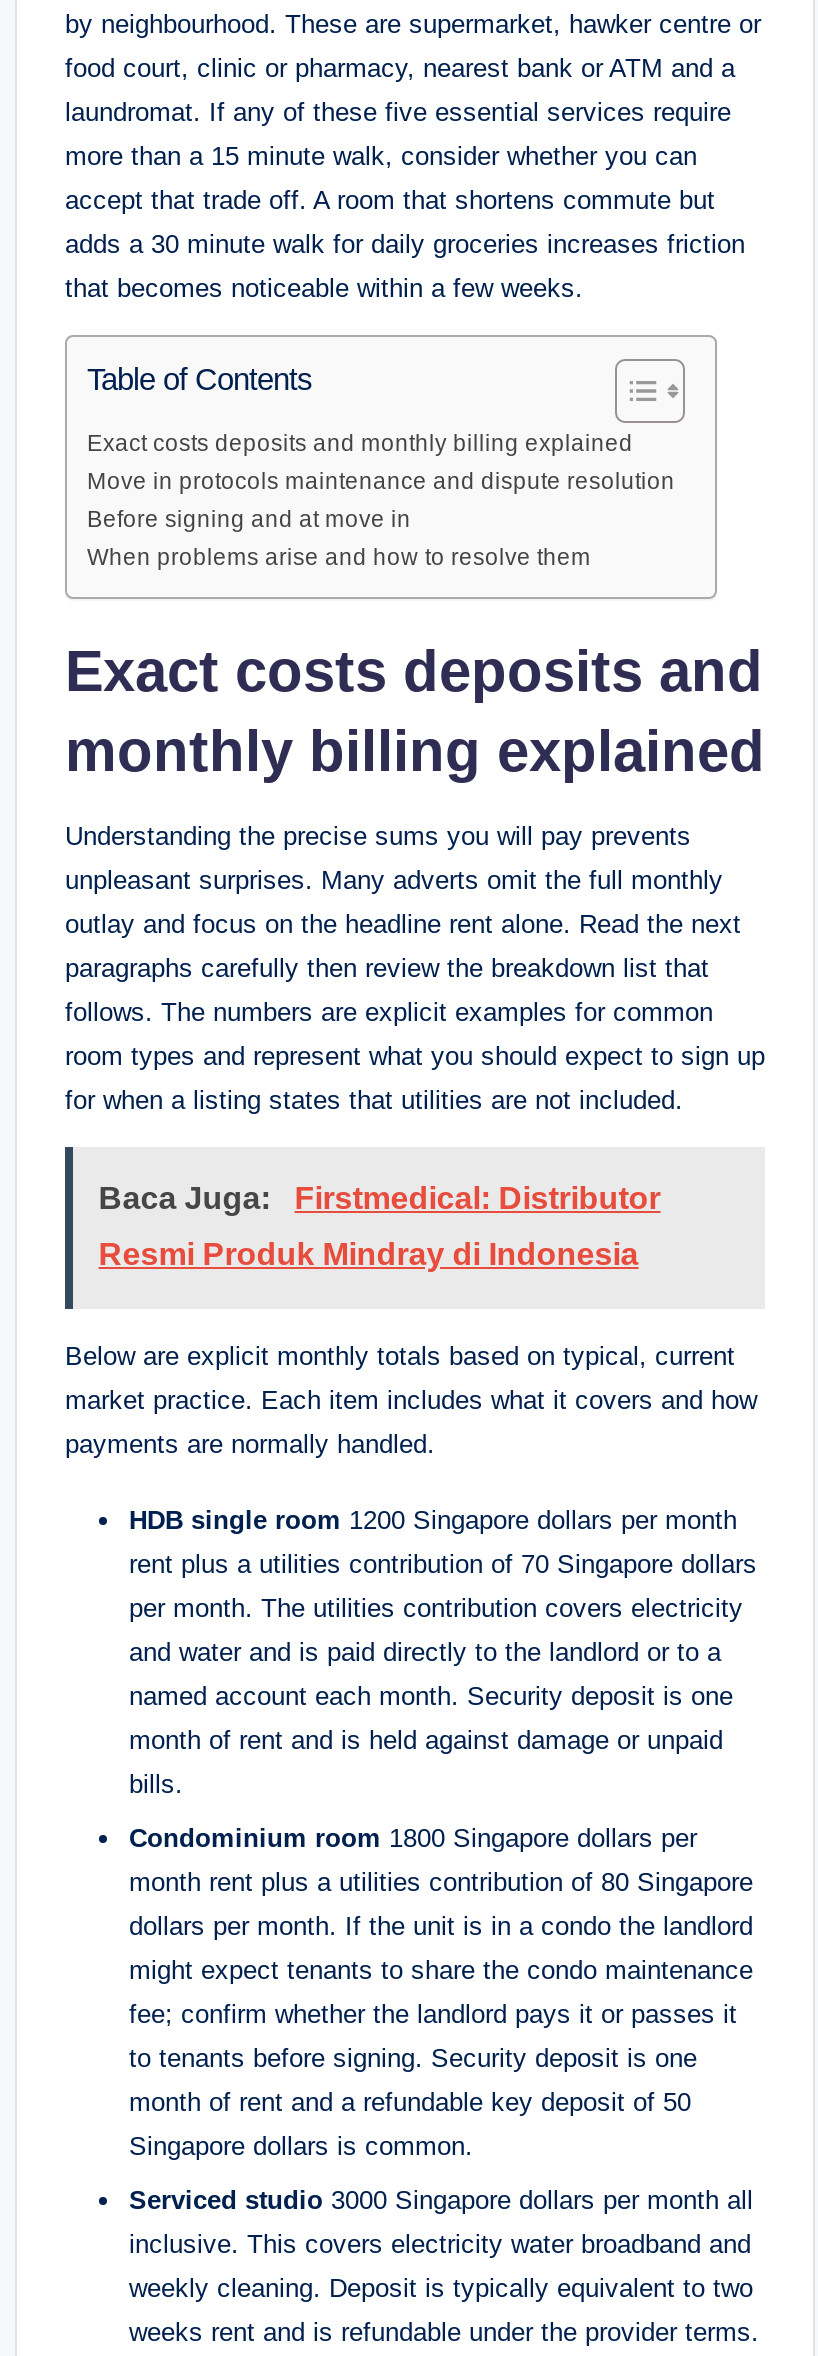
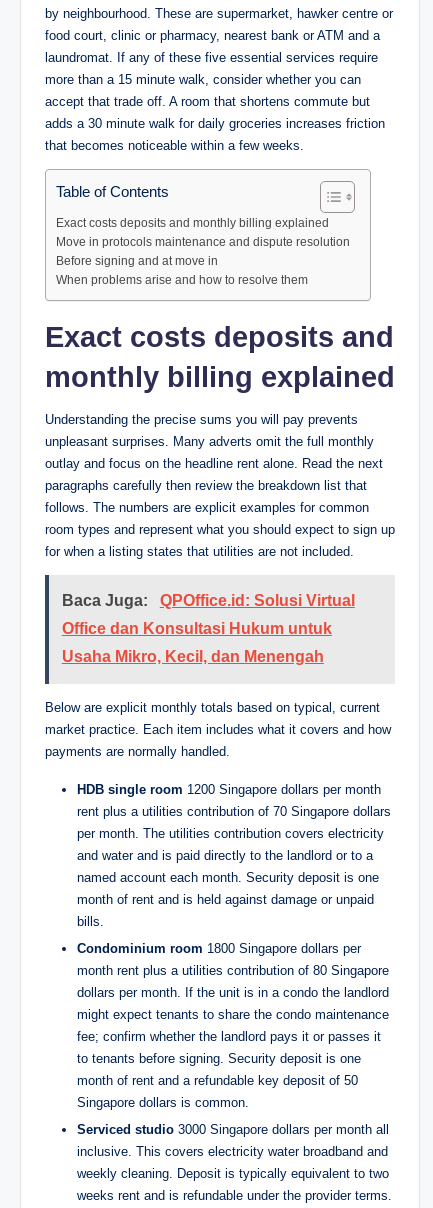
[99,1182,661,1272] Baca Juga: Firstmedical: Distributor | Resmi Produk Mindray di Indonesia -> [62,592,355,665] Baca Juga: QPOffice.id: Solusi Virtual | Office dan Konsultasi Hukum untuk | Usaha Mikro, Kecil, dan Menengah

